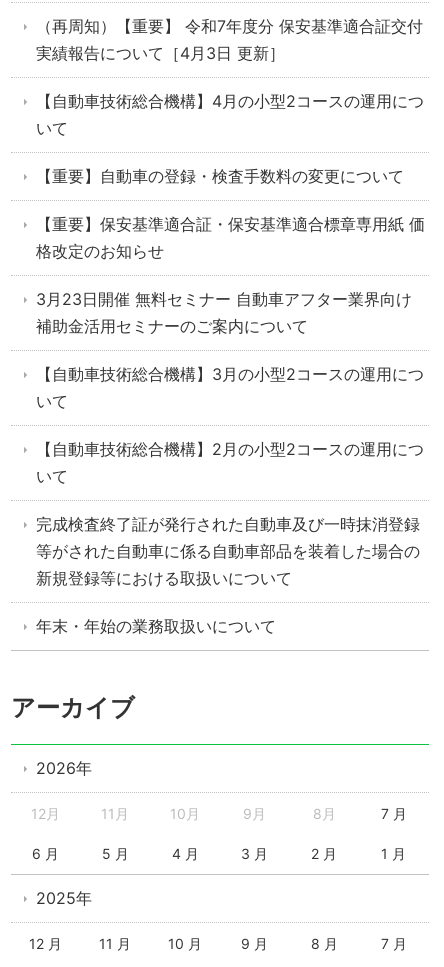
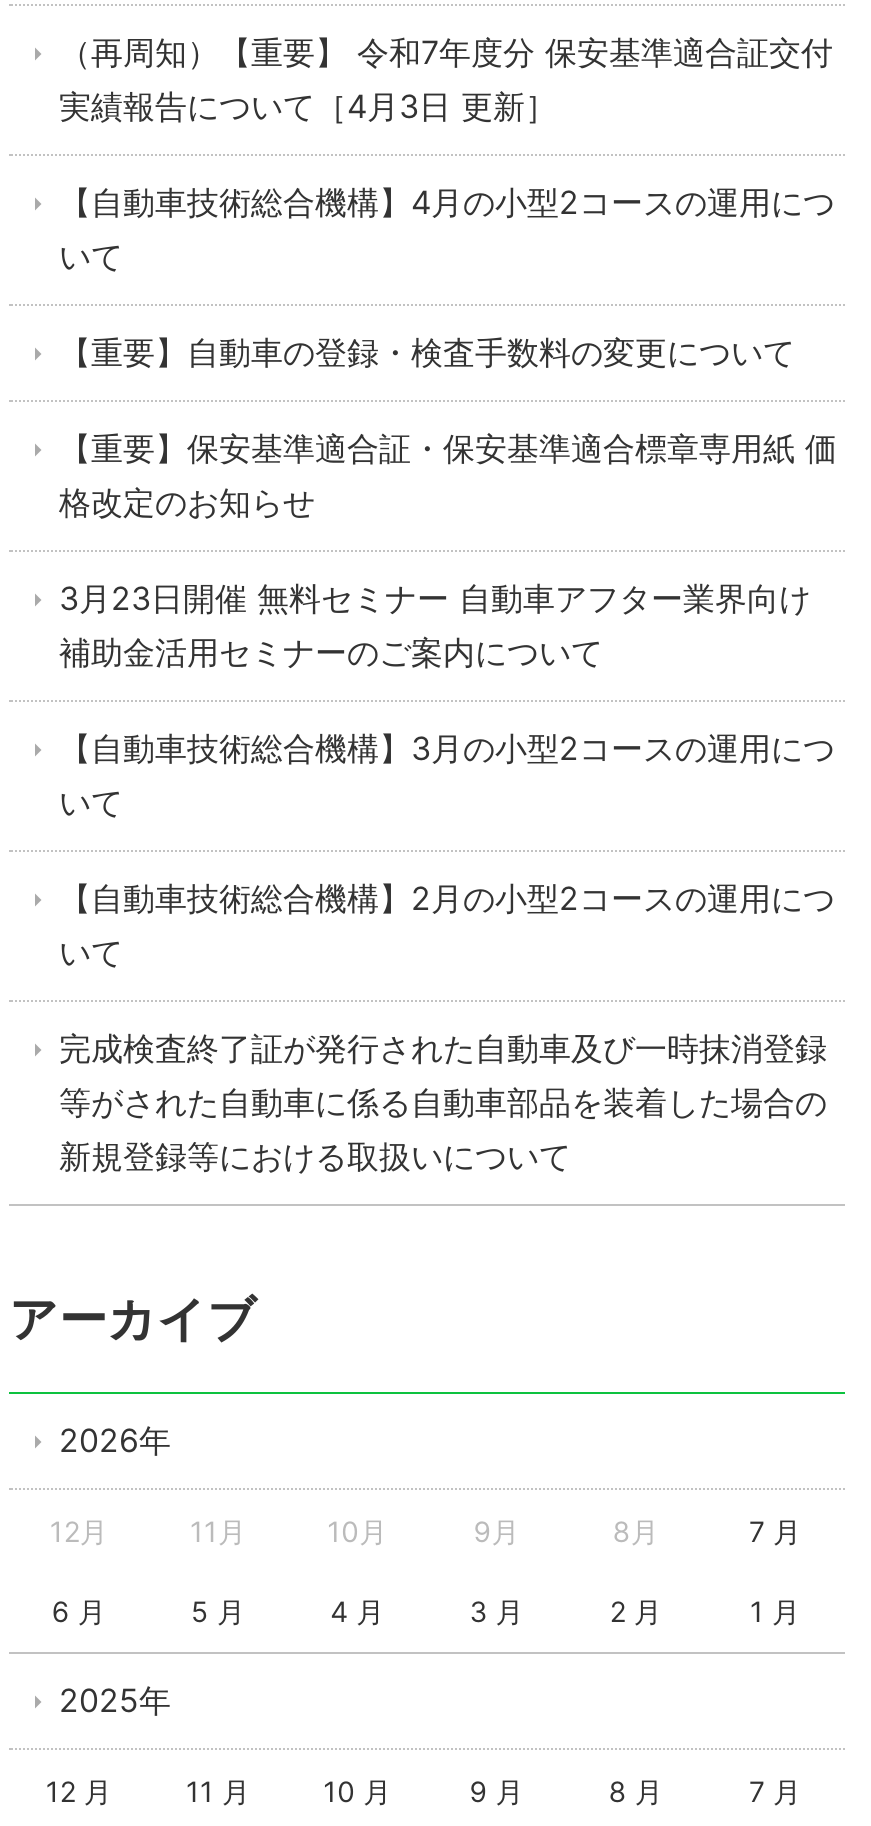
[36,616,276,636] 年末・年始の業務取扱いについて -> none

